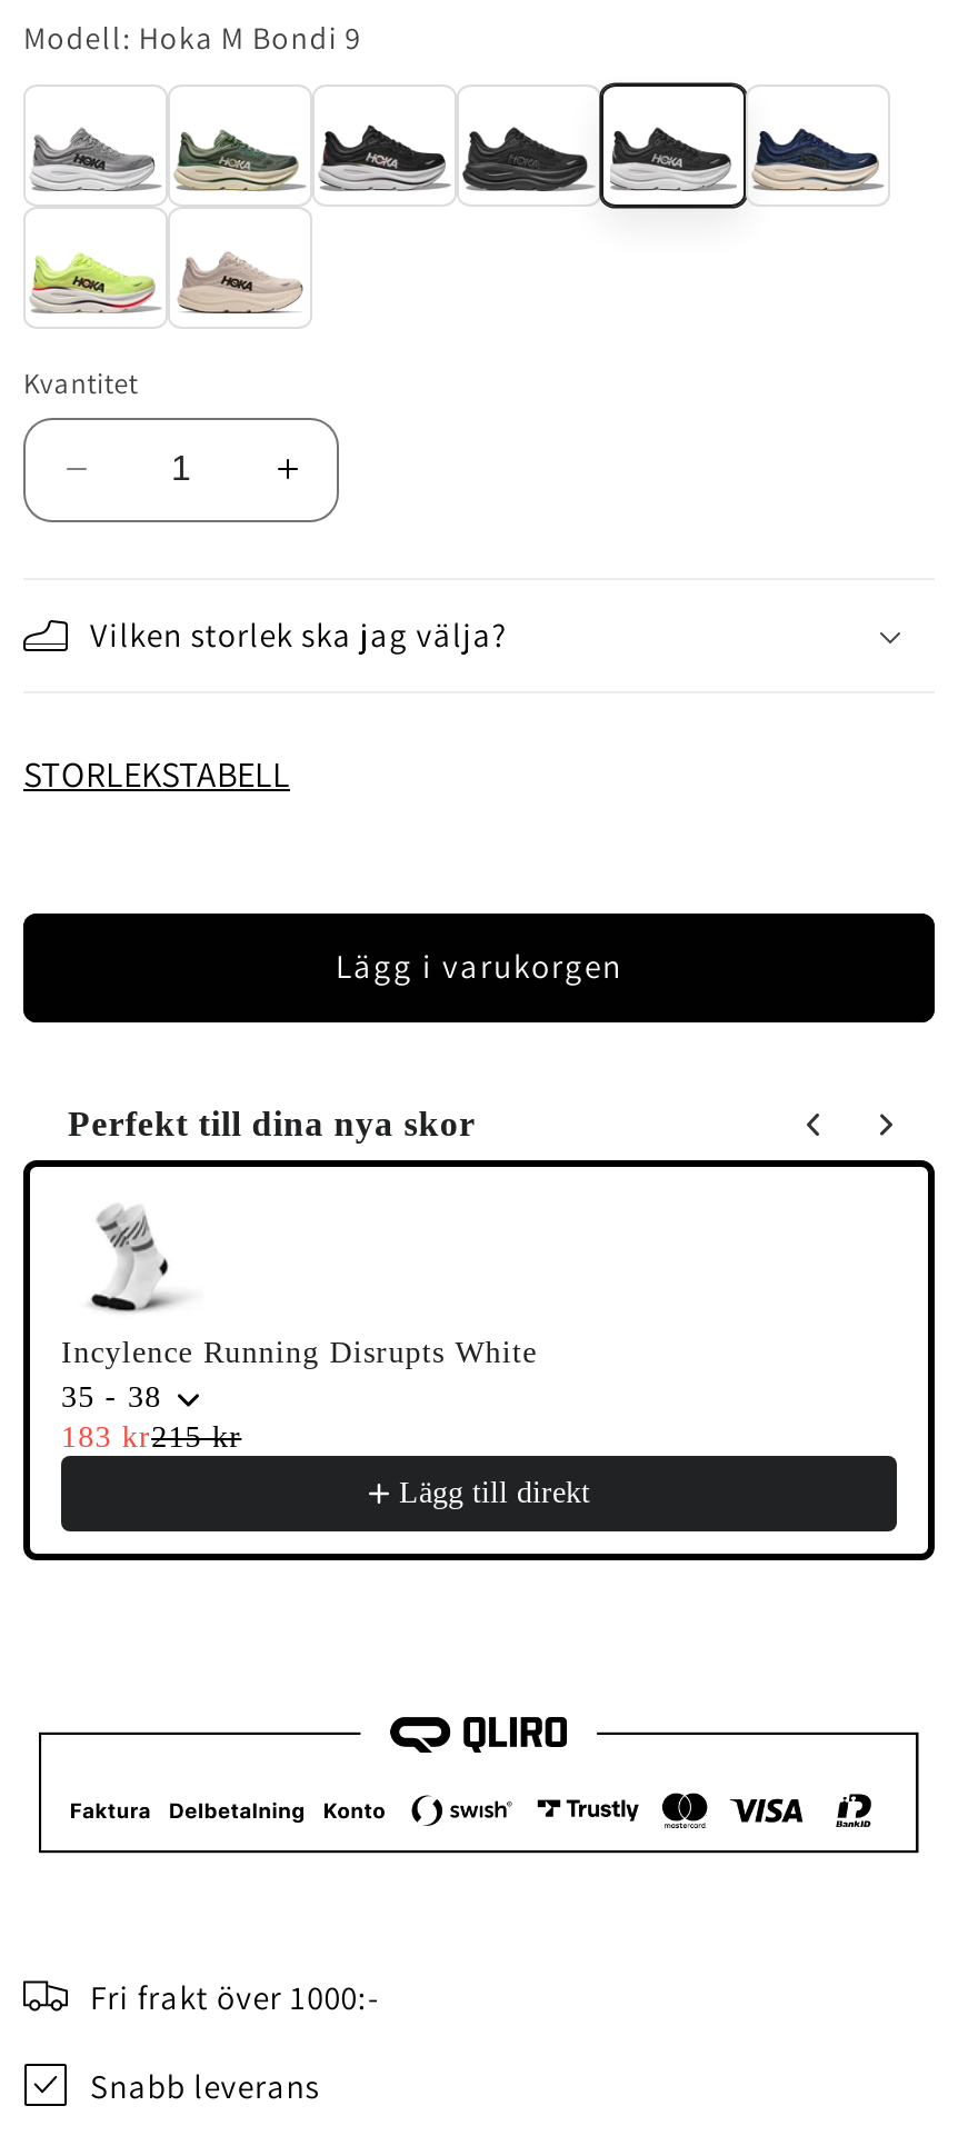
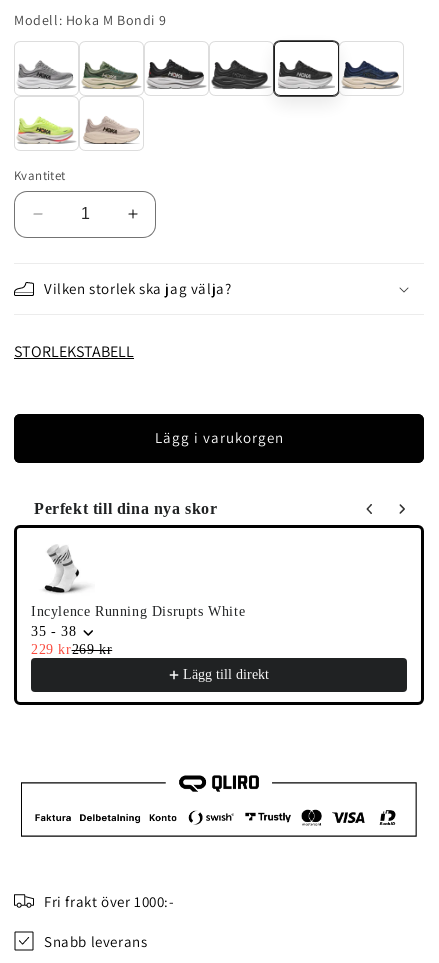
[61,1420,242,1454] 183 kr215 kr -> [31,642,112,657] 229 kr269 kr

